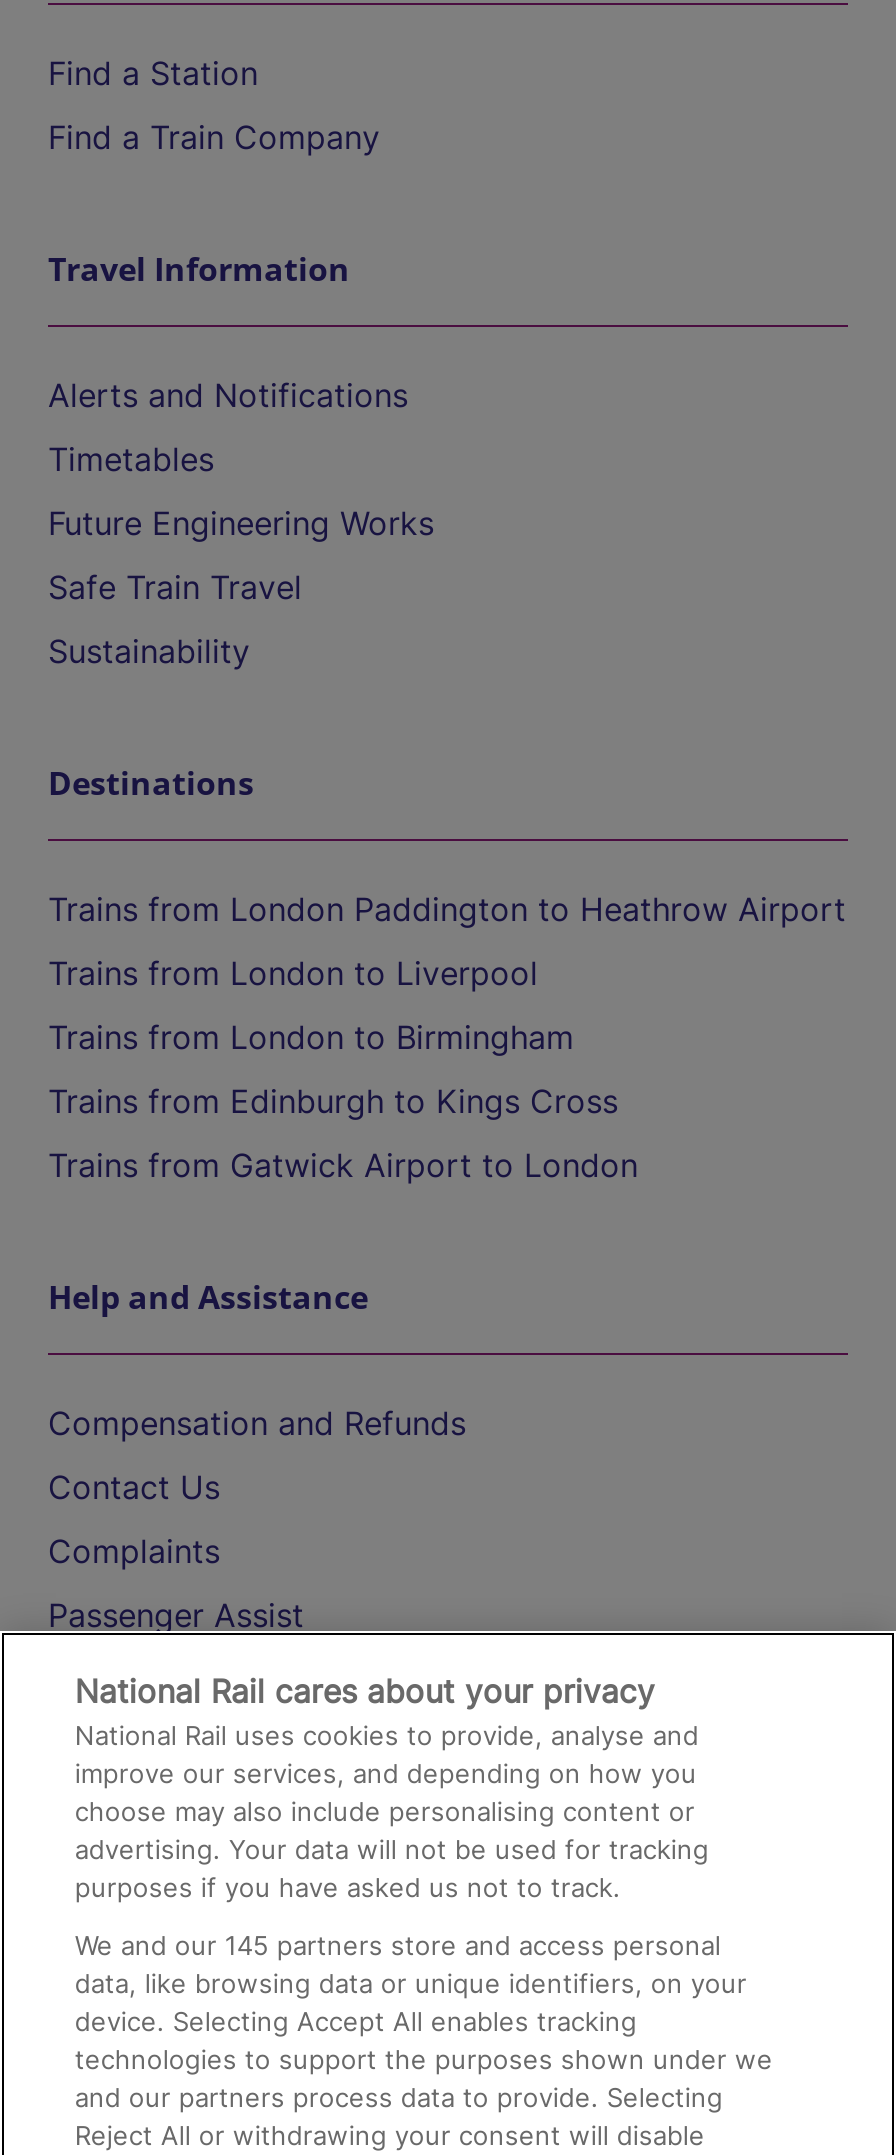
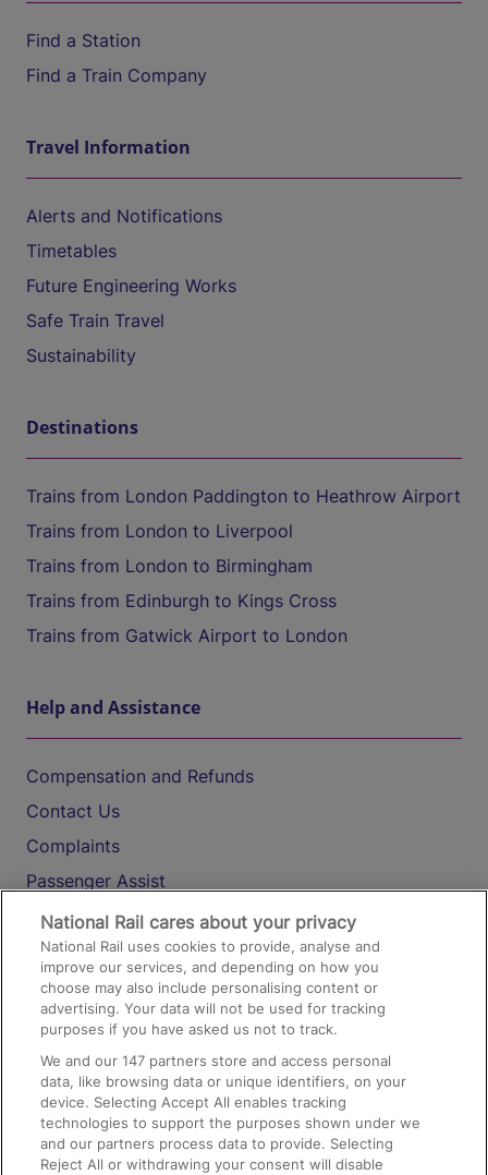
[75,1929,721,1961] We and our 145 partners store and access personal -> [41,1052,391,1069] We and our 147 partners store and access personal

